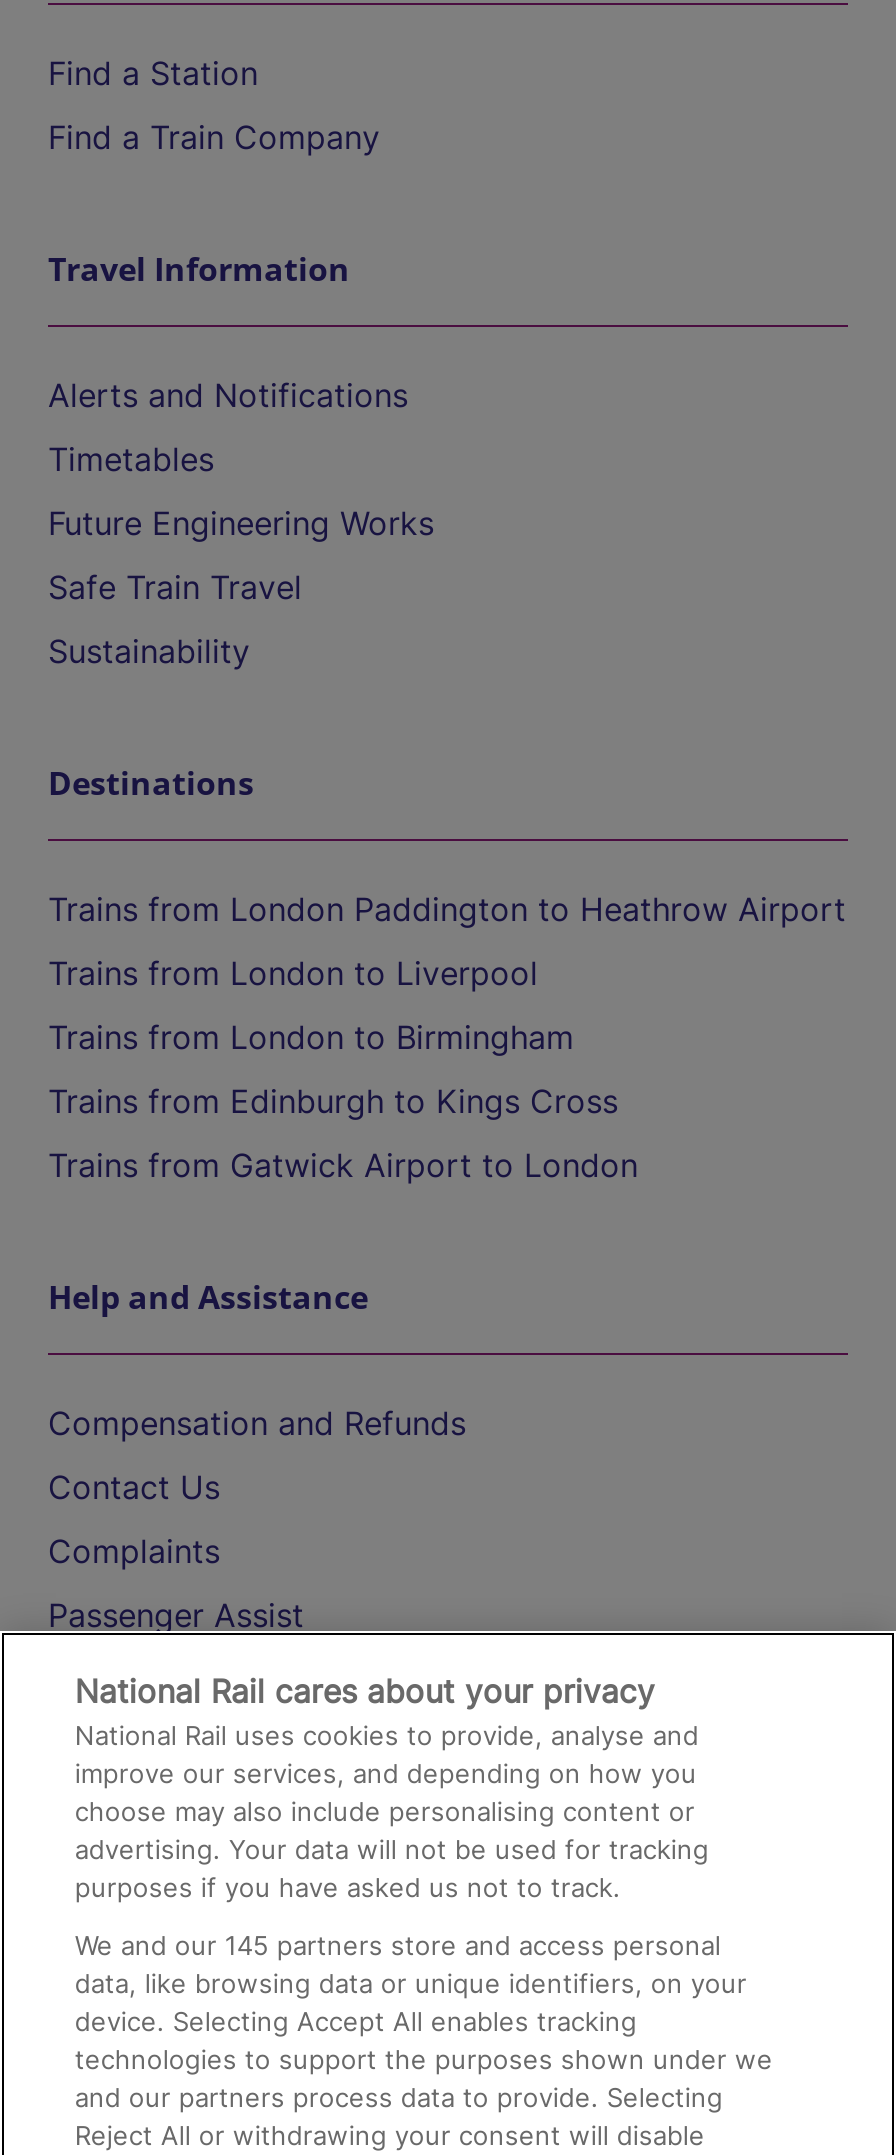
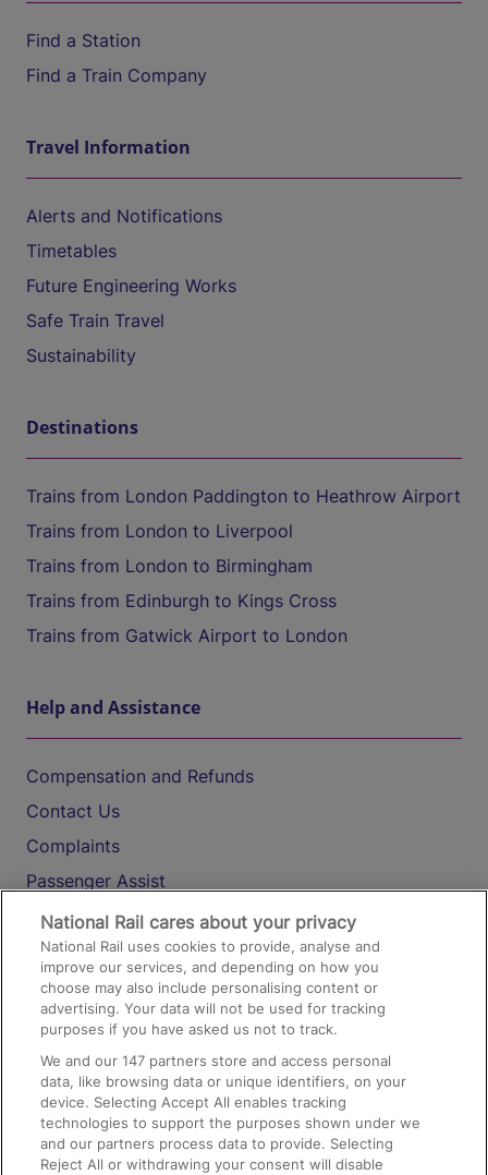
[75,1929,721,1961] We and our 145 partners store and access personal -> [41,1052,391,1069] We and our 147 partners store and access personal

